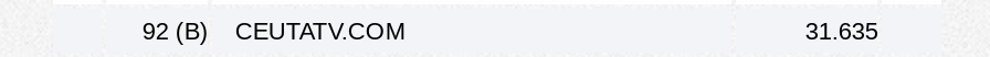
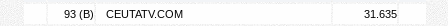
[142,18,405,44] 92 (B) CEUTATV.COM -> [64,8,183,20] 93 (B) CEUTATV.COM

